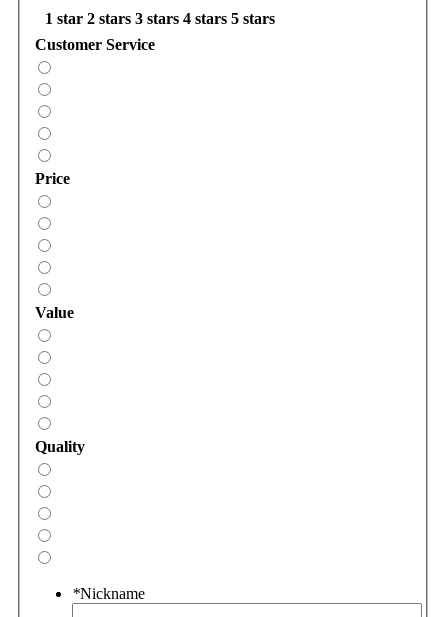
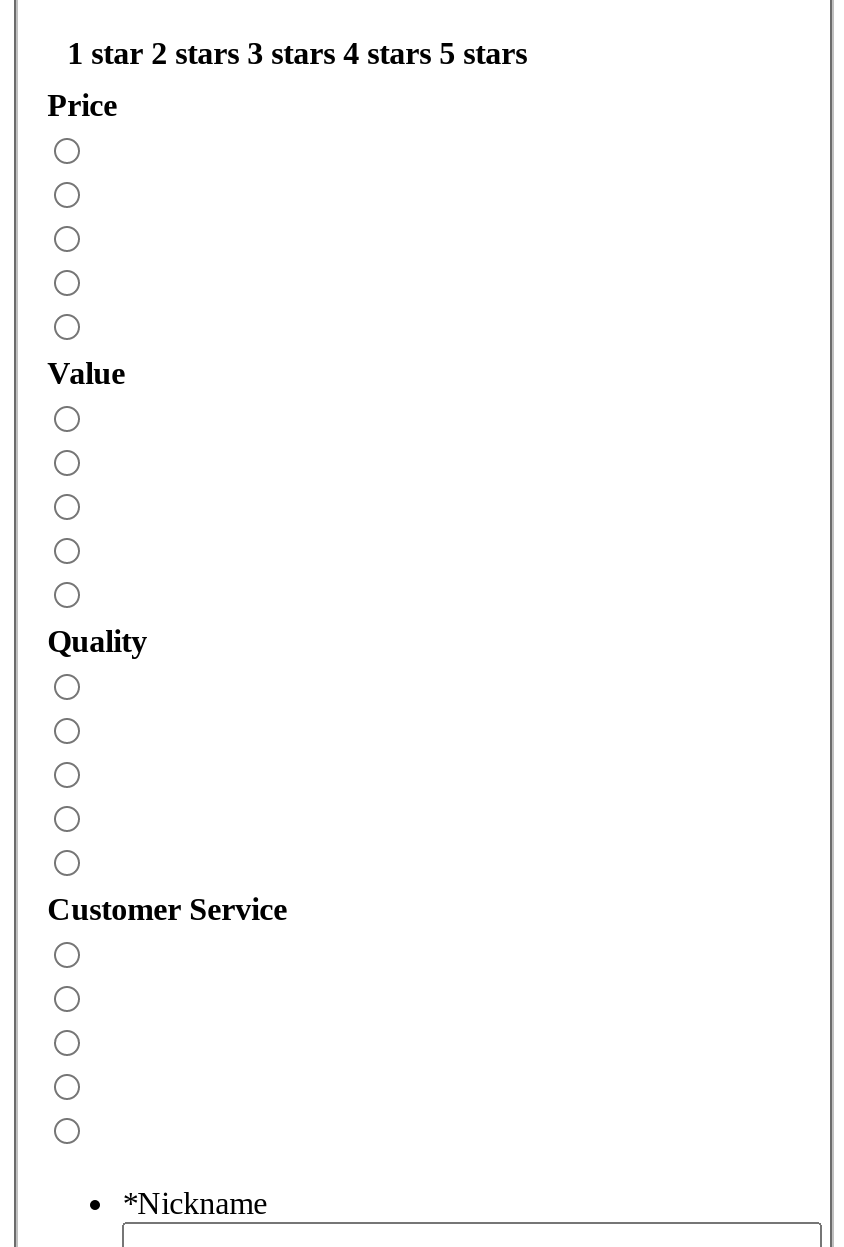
moved [35,36,155,53] -> [47,892,287,926]: Customer Service
moved [35,170,85,455] -> [47,88,147,658]: Price | Value | Quality

